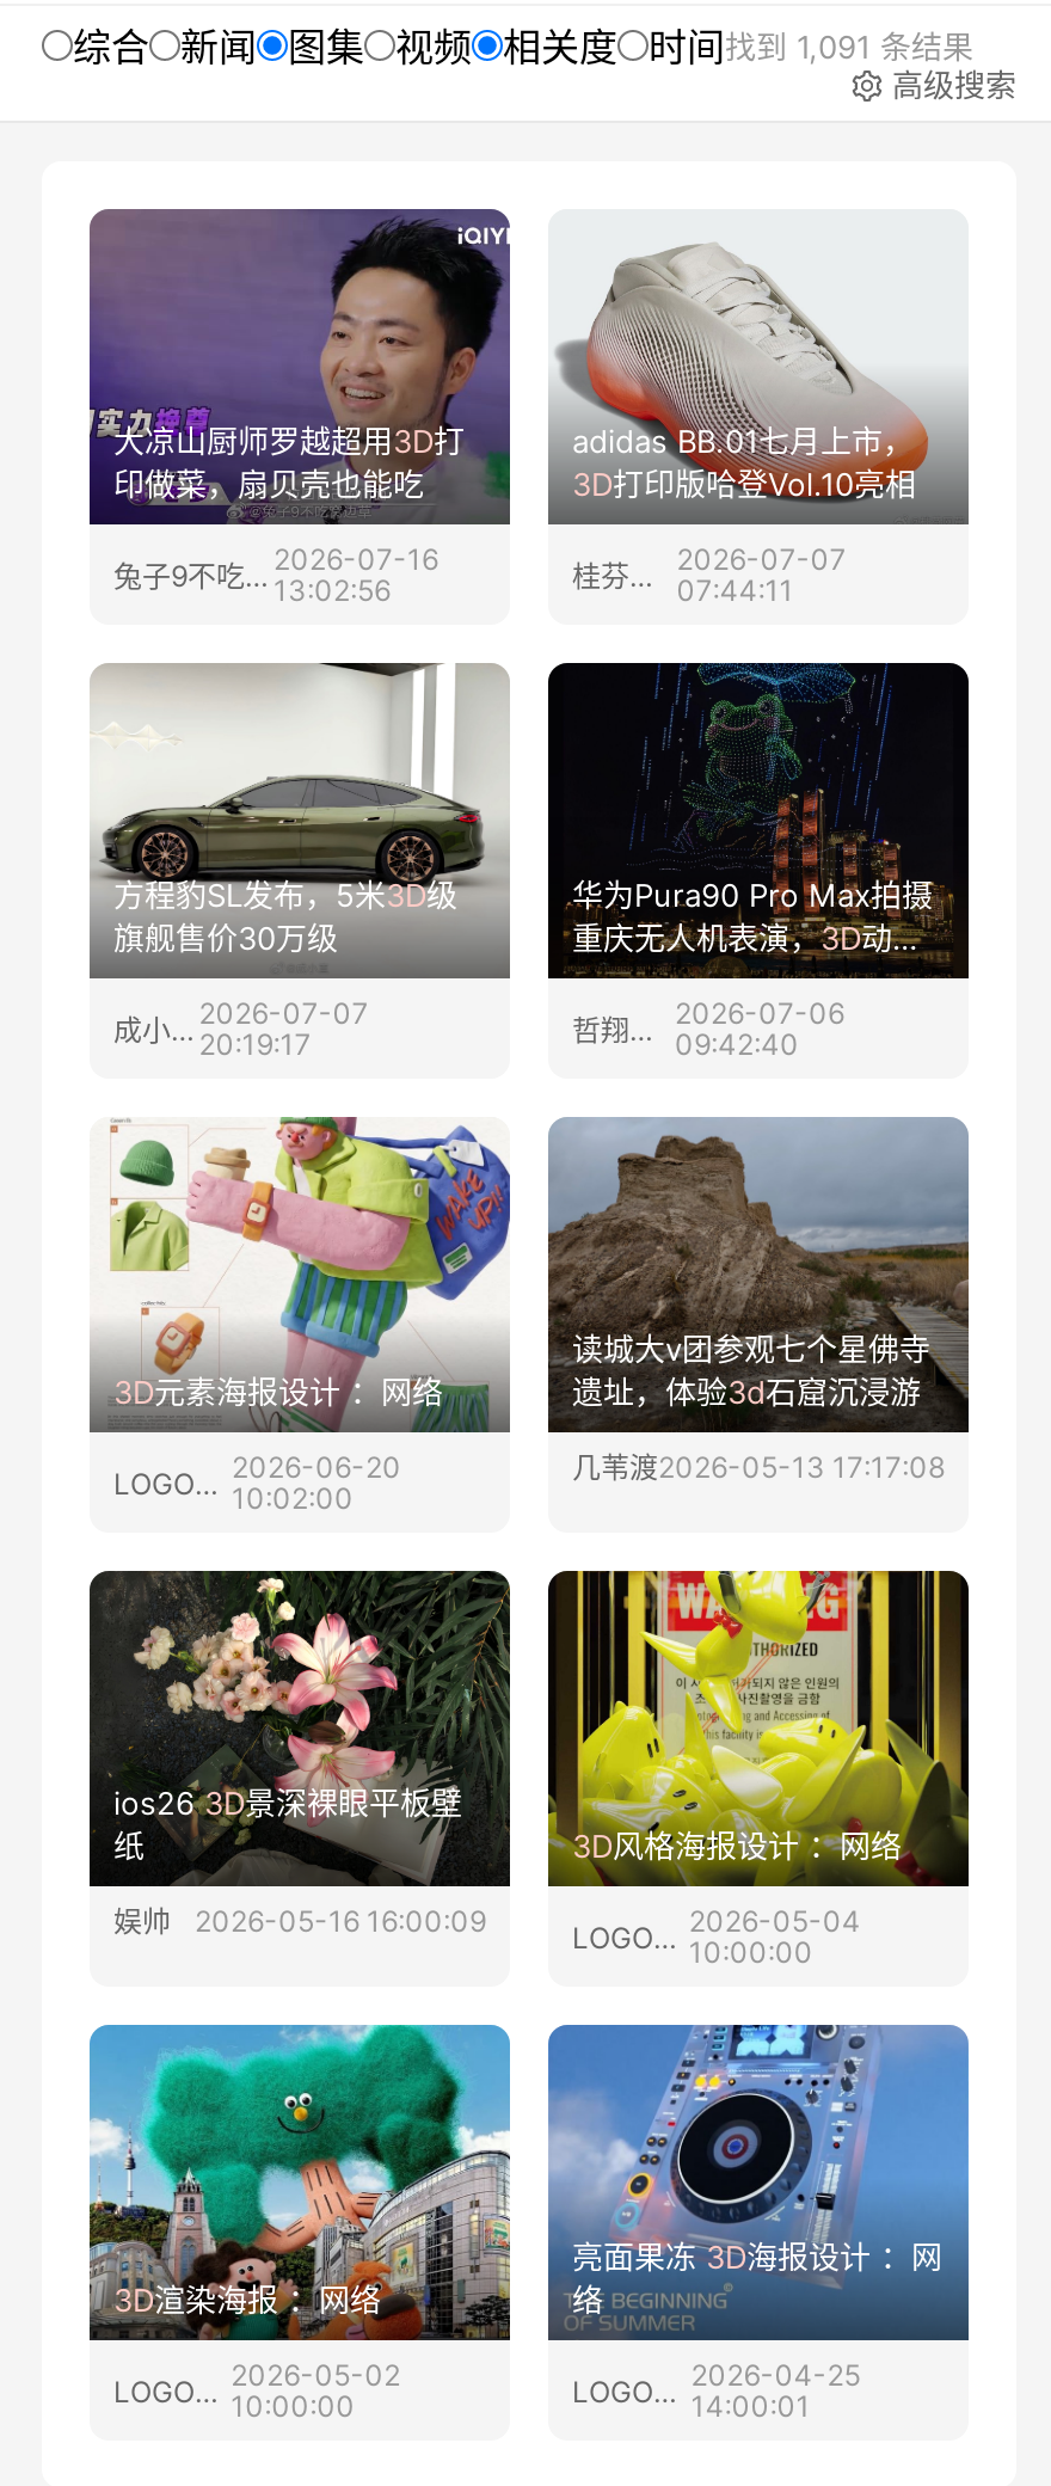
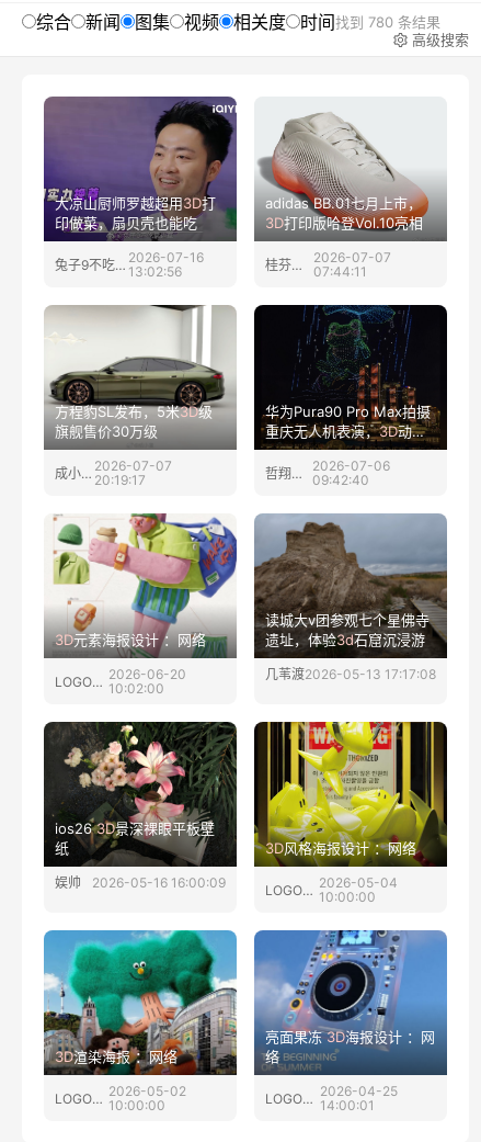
[649,23,973,70] 时间找到 1,091 条结果 -> [300,11,440,33] 时间找到 780 条结果

